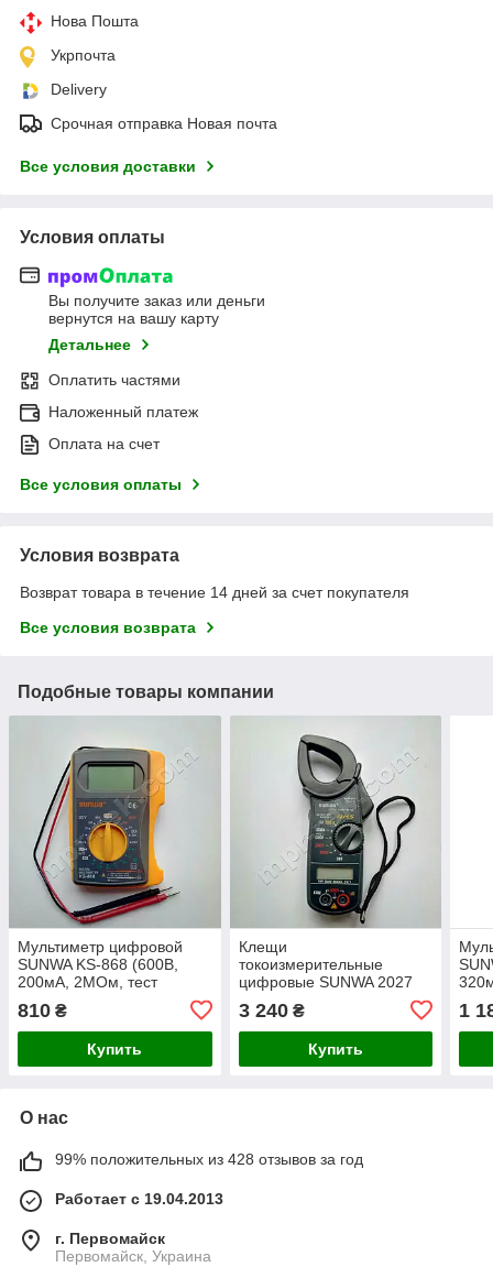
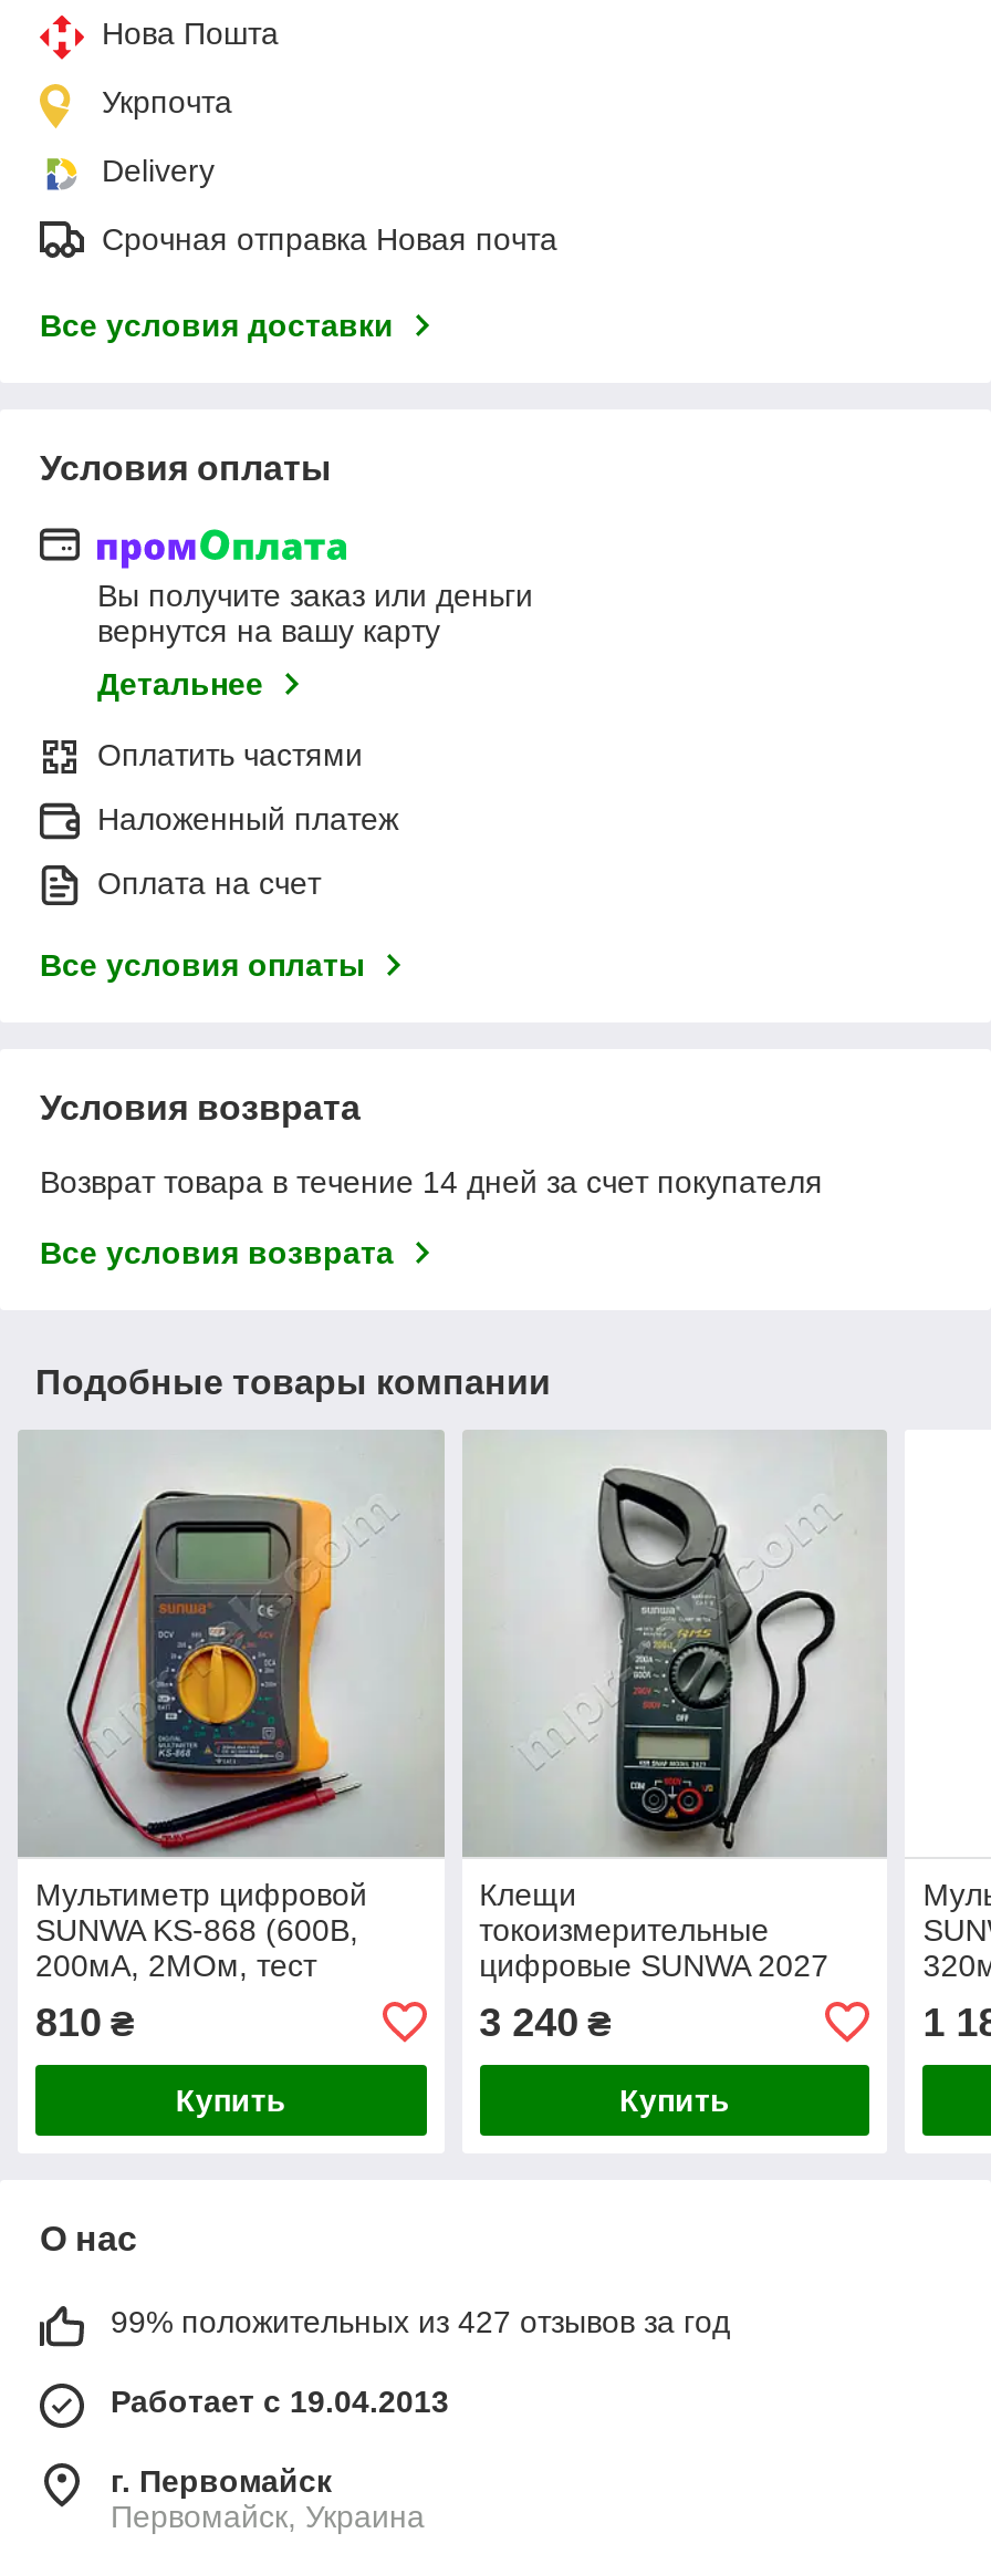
[55,1150,363,1168] 99% положительных из 428 отзывов за год -> [111,2303,730,2339] 99% положительных из 427 отзывов за год

